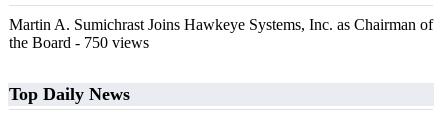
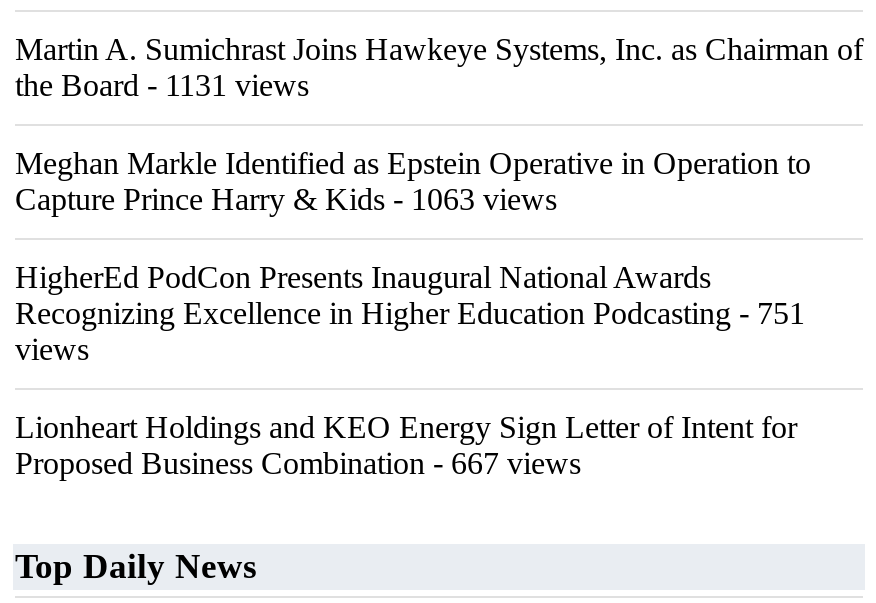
[9,34,149,51] the Board - 750 views -> [15,68,811,480] the Board - 1131 views | Meghan Markle Identified as Epstein Operative in Operation to | Capture Prince Harry & Kids - 1063 views | HigherEd PodCon Presents Inaugural National Awards | Recognizing Excellence in Higher Education Podcasting - 751 | views | Lionheart Holdings and KEO Energy Sign Letter of Intent for | Proposed Business Combination - 667 views

